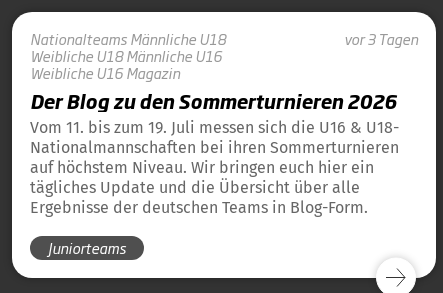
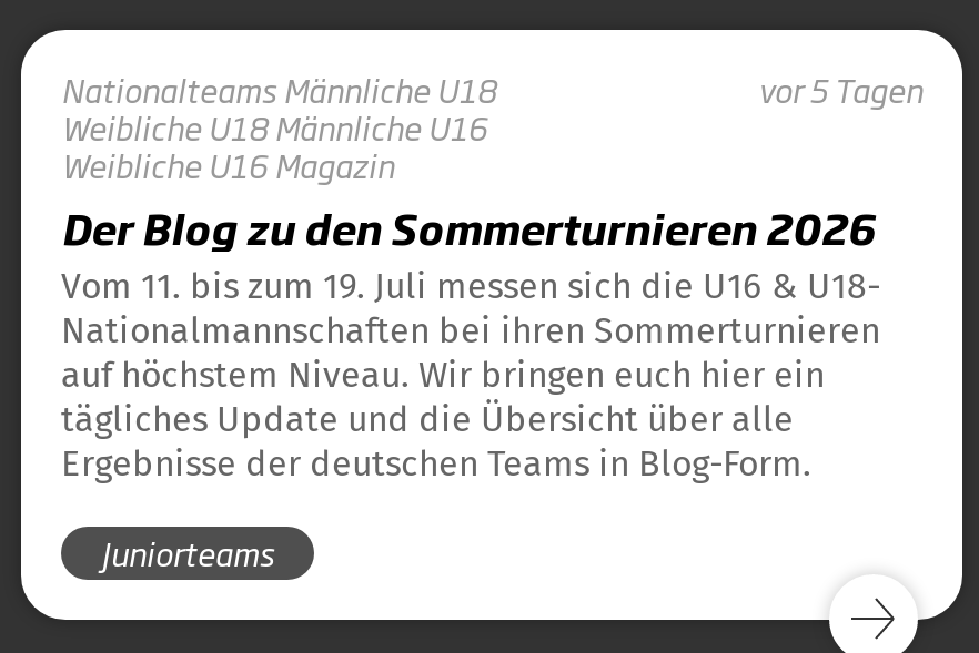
[344,28,418,49] vor 3 Tagen -> [758,65,922,112] vor 5 Tagen

